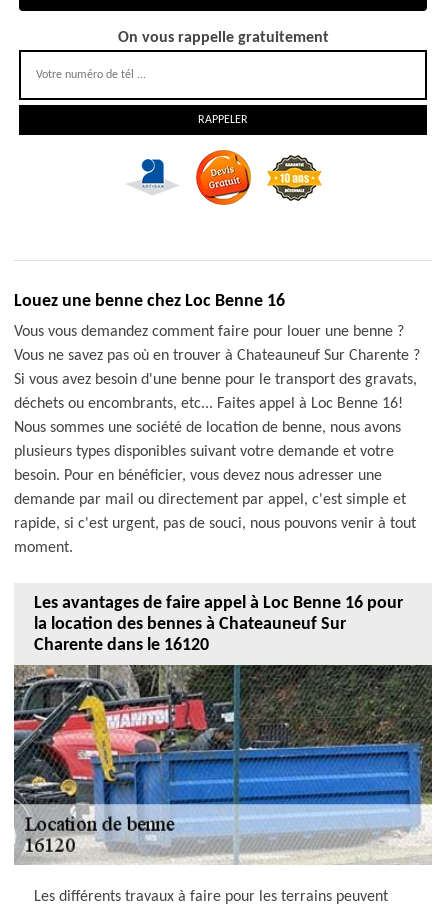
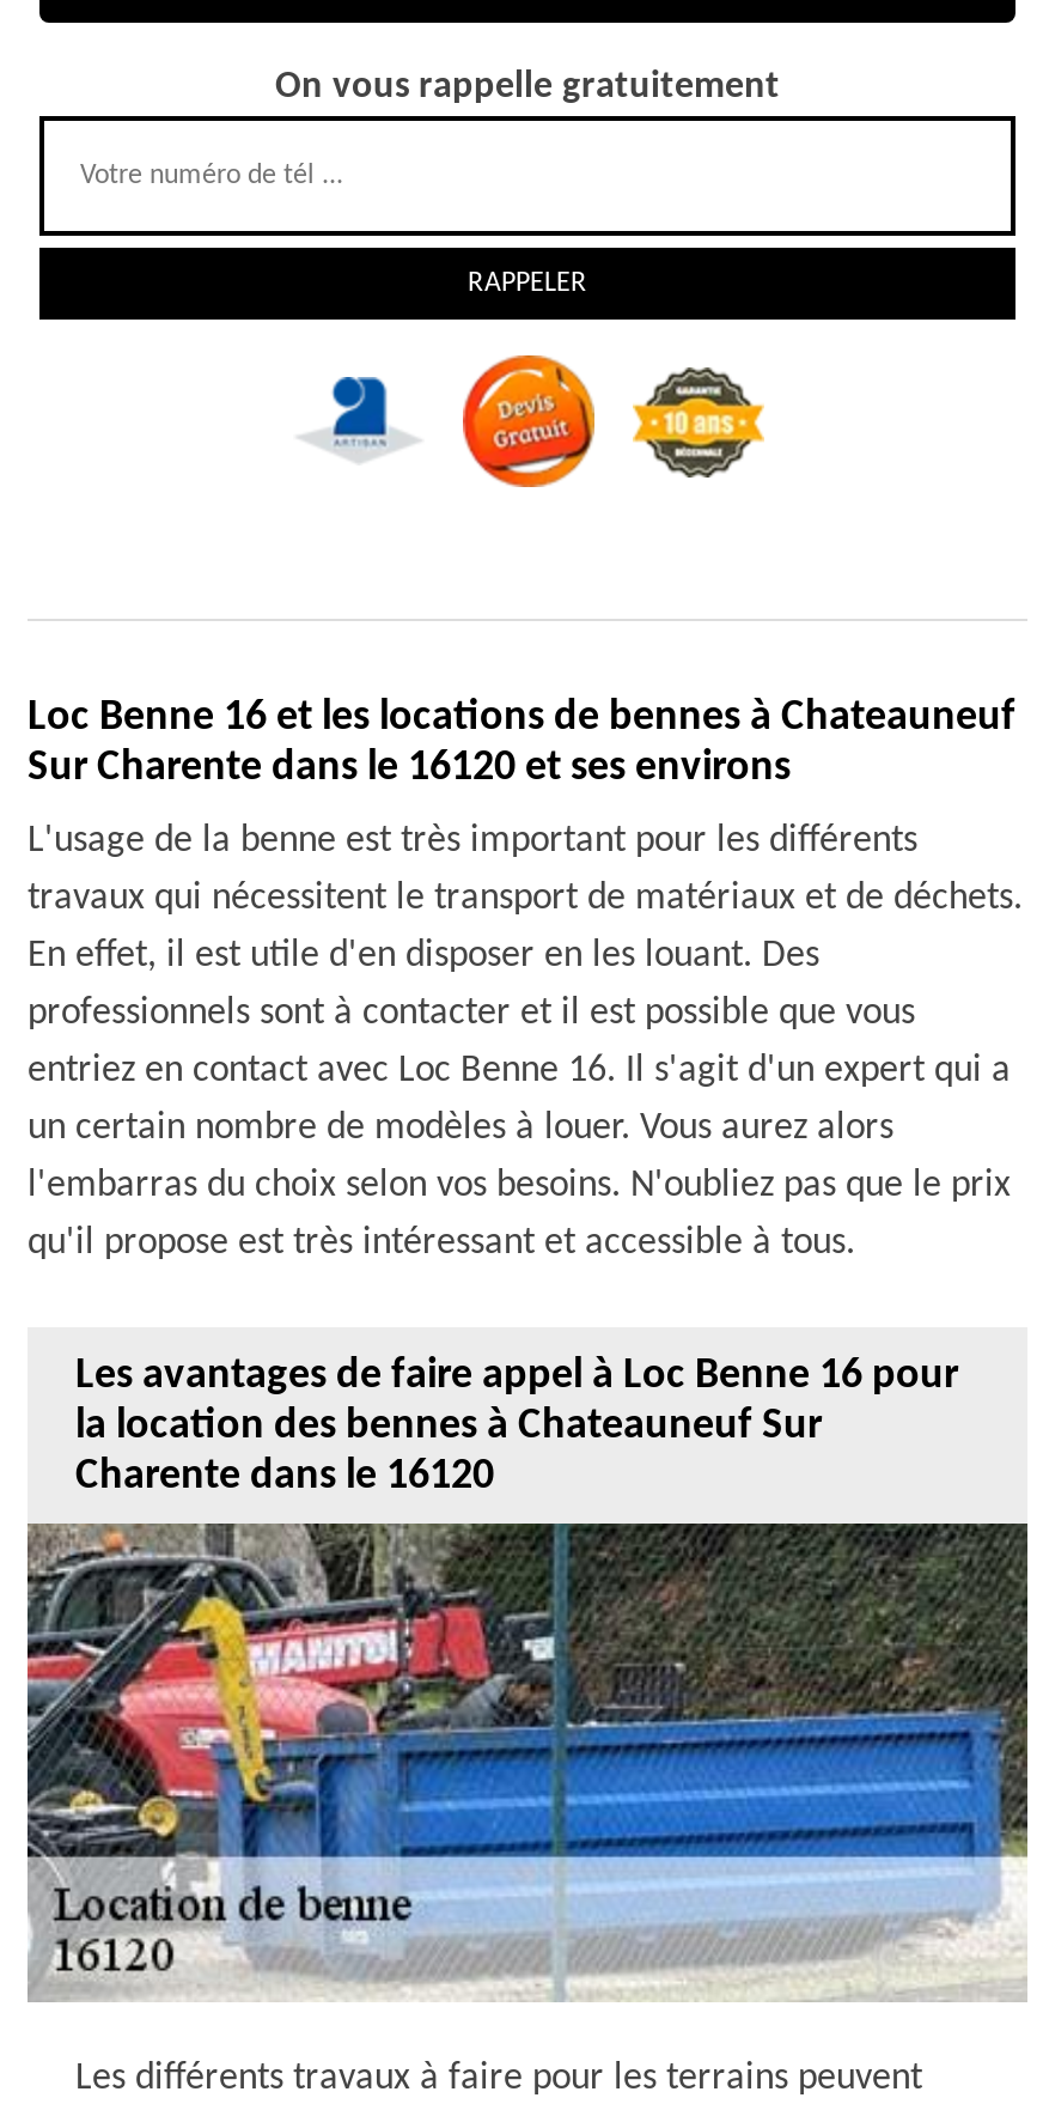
[14,292,420,556] Louez une benne chez Loc Benne 16 | Vous vous demandez comment faire pour louer une benne ? | Vous ne savez pas où en trouver à Chateauneuf Sur Charente ? | Si vous avez besoin d'une benne pour le transport des gravats, | déchets ou encombrants, etc... Faites appel à Loc Benne 16! | Nous sommes une société de location de benne, nous avons | plusieurs types disponibles suivant votre demande et votre | besoin. Pour en bénéficier, vous devez nous adresser une | demande par mail ou directement par appel, c'est simple et | rapide, si c'est urgent, pas de souci, nous pouvons venir à tout | moment. -> [28,695,1023,1263] Loc Benne 16 et les locations de bennes à Chateauneuf | Sur Charente dans le 16120 et ses environs | L'usage de la benne est très important pour les différents | travaux qui nécessitent le transport de matériaux et de déchets. | En effet, il est utile d'en disposer en les louant. Des | professionnels sont à contacter et il est possible que vous | entriez en contact avec Loc Benne 16. Il s'agit d'un expert qui a | un certain nombre de modèles à louer. Vous aurez alors | l'embarras du choix selon vos besoins. N'oubliez pas que le prix | qu'il propose est très intéressant et accessible à tous.

